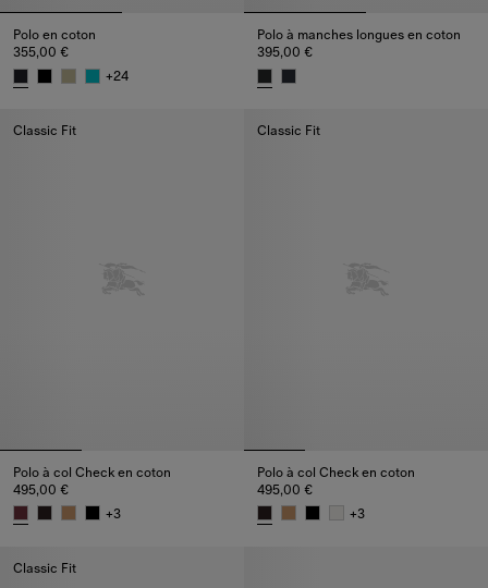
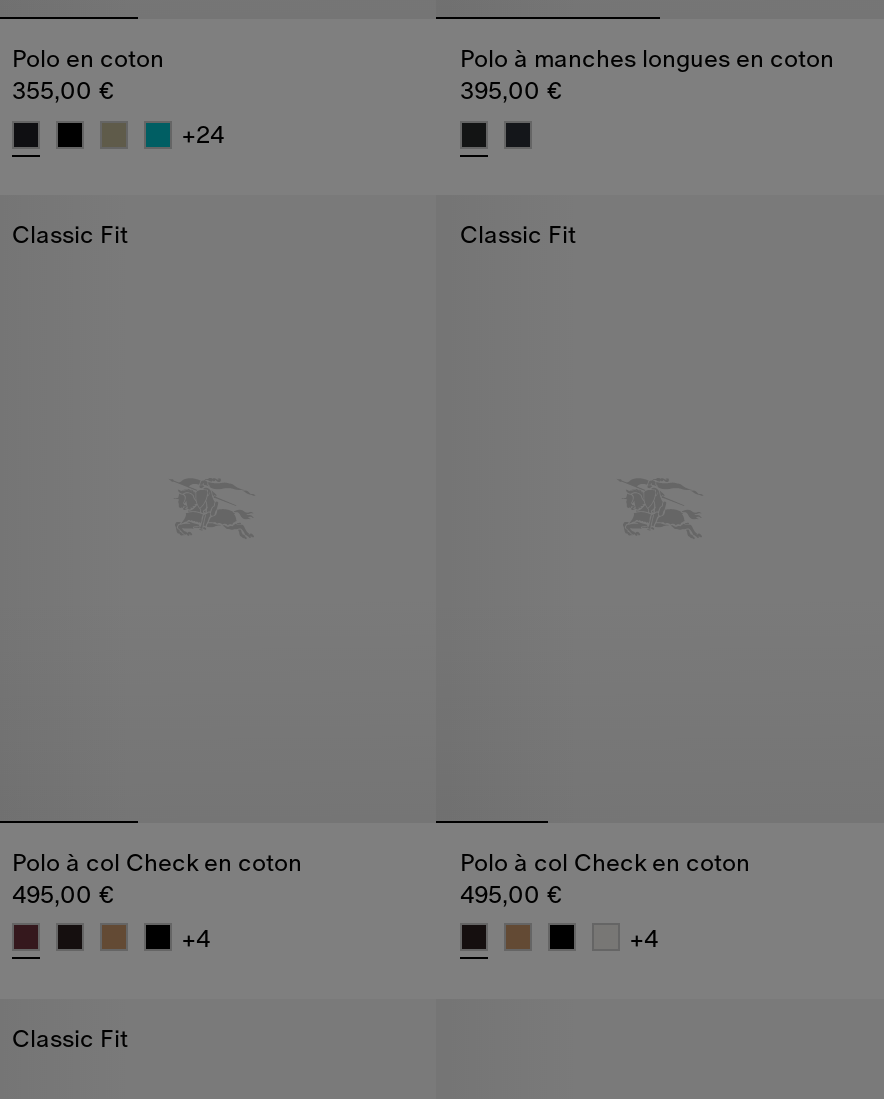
[106,504,121,523] +3 -> [182,920,210,956] +4
[350,504,365,523] +3 -> [630,920,658,956] +4

